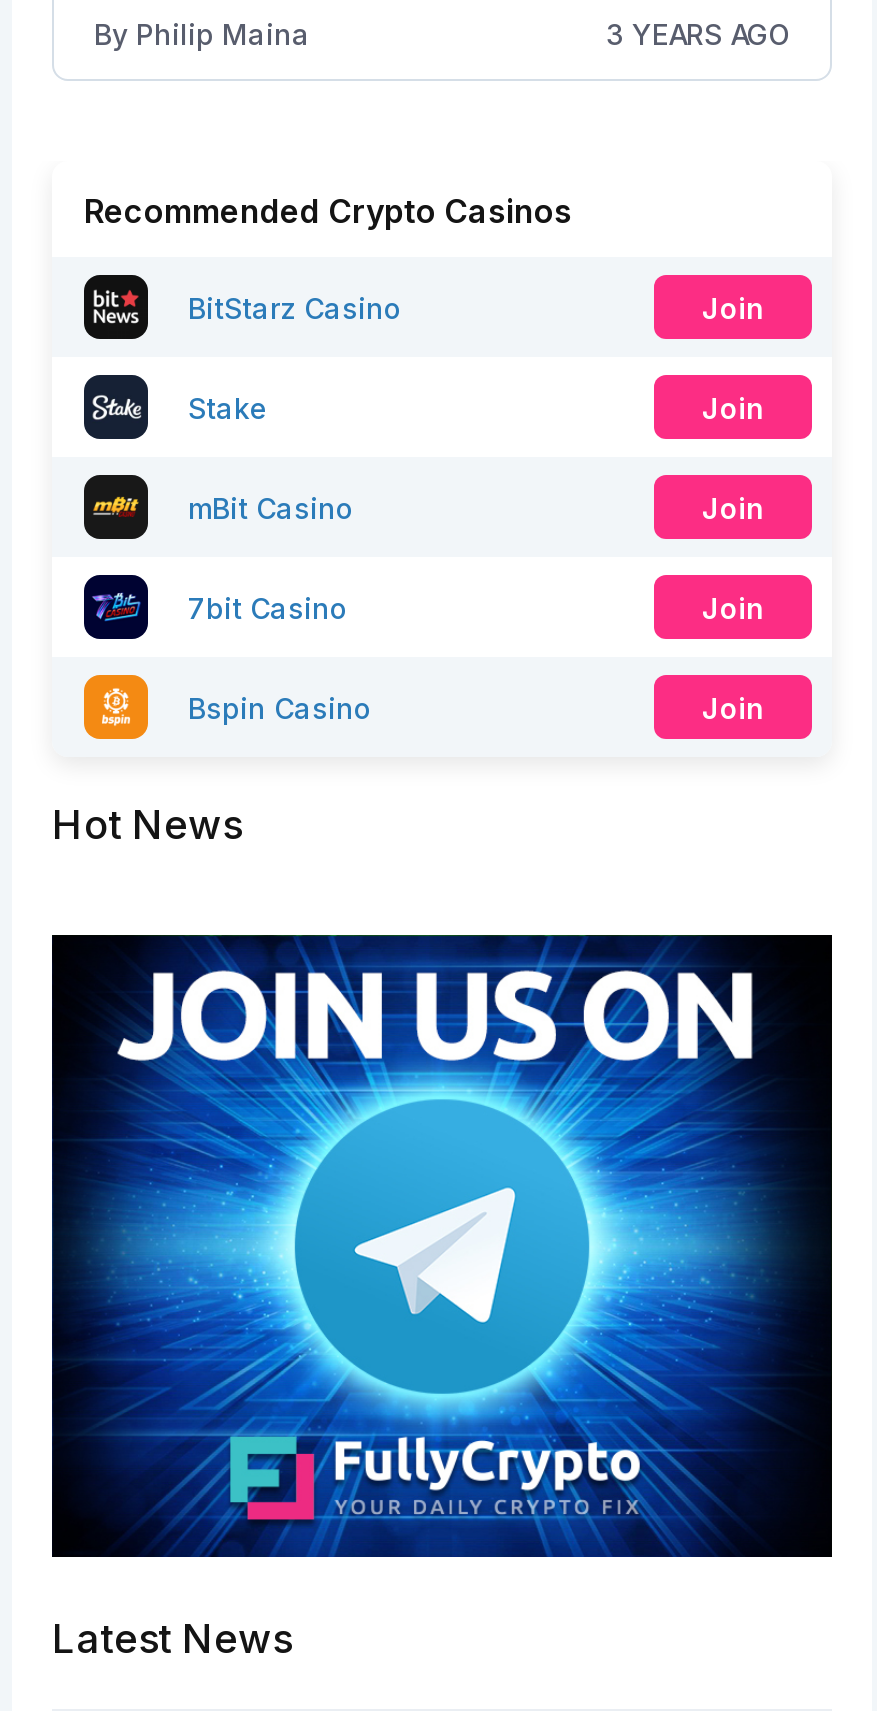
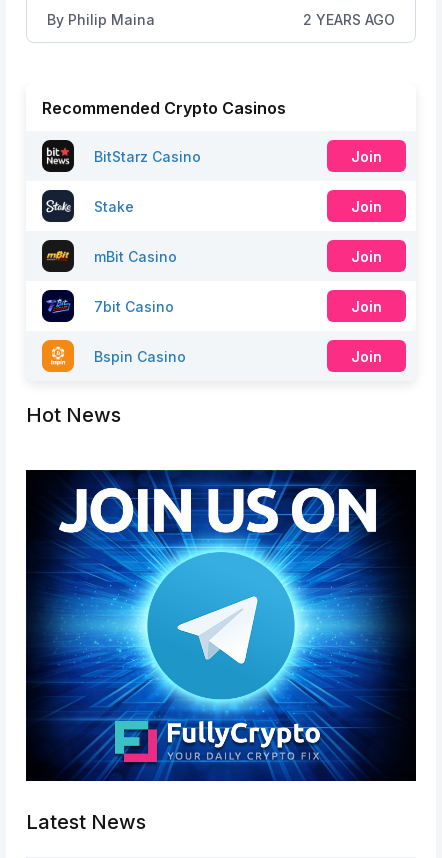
[606,17,790,51] 3 YEARS AGO -> [303,11,395,28] 2 YEARS AGO

